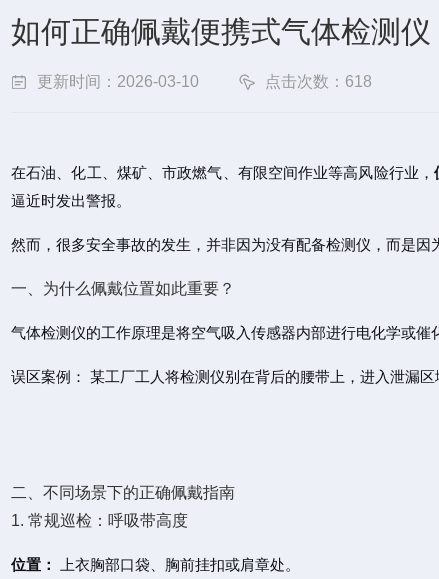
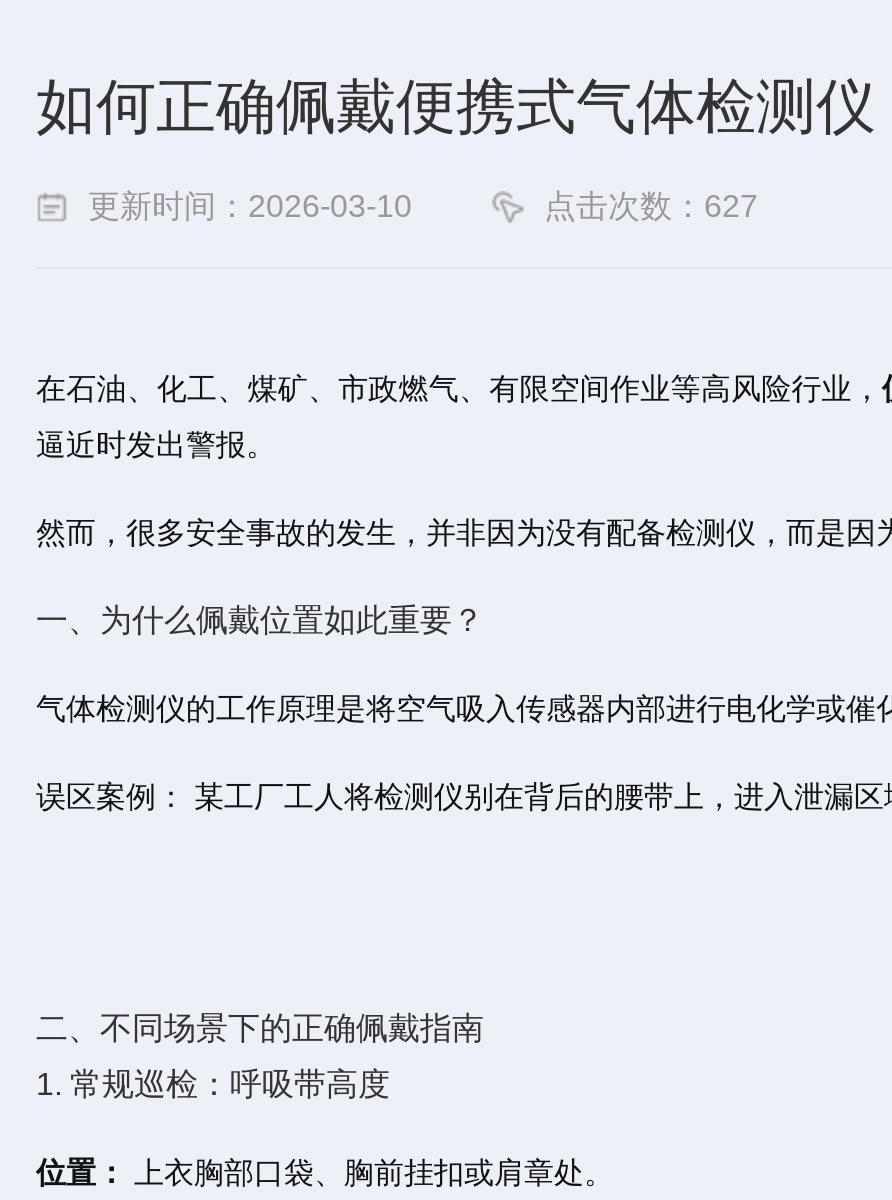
[265,73,372,90] 点击次数：618 -> [544,189,758,223] 点击次数：627

